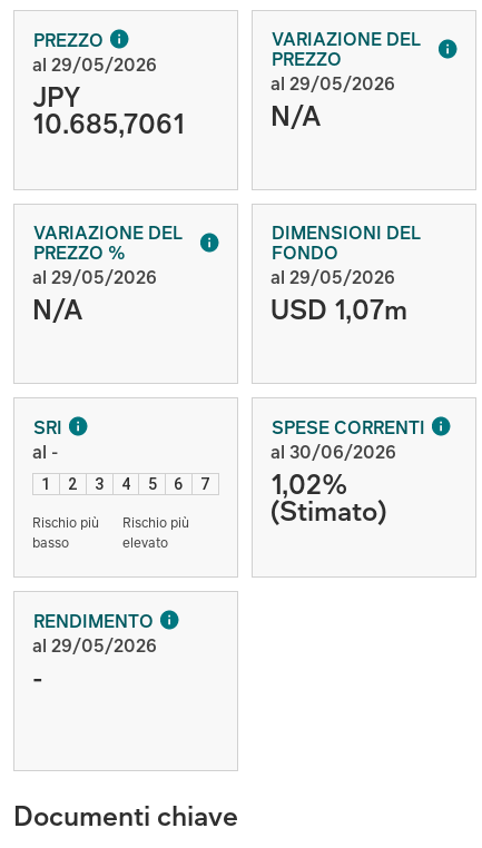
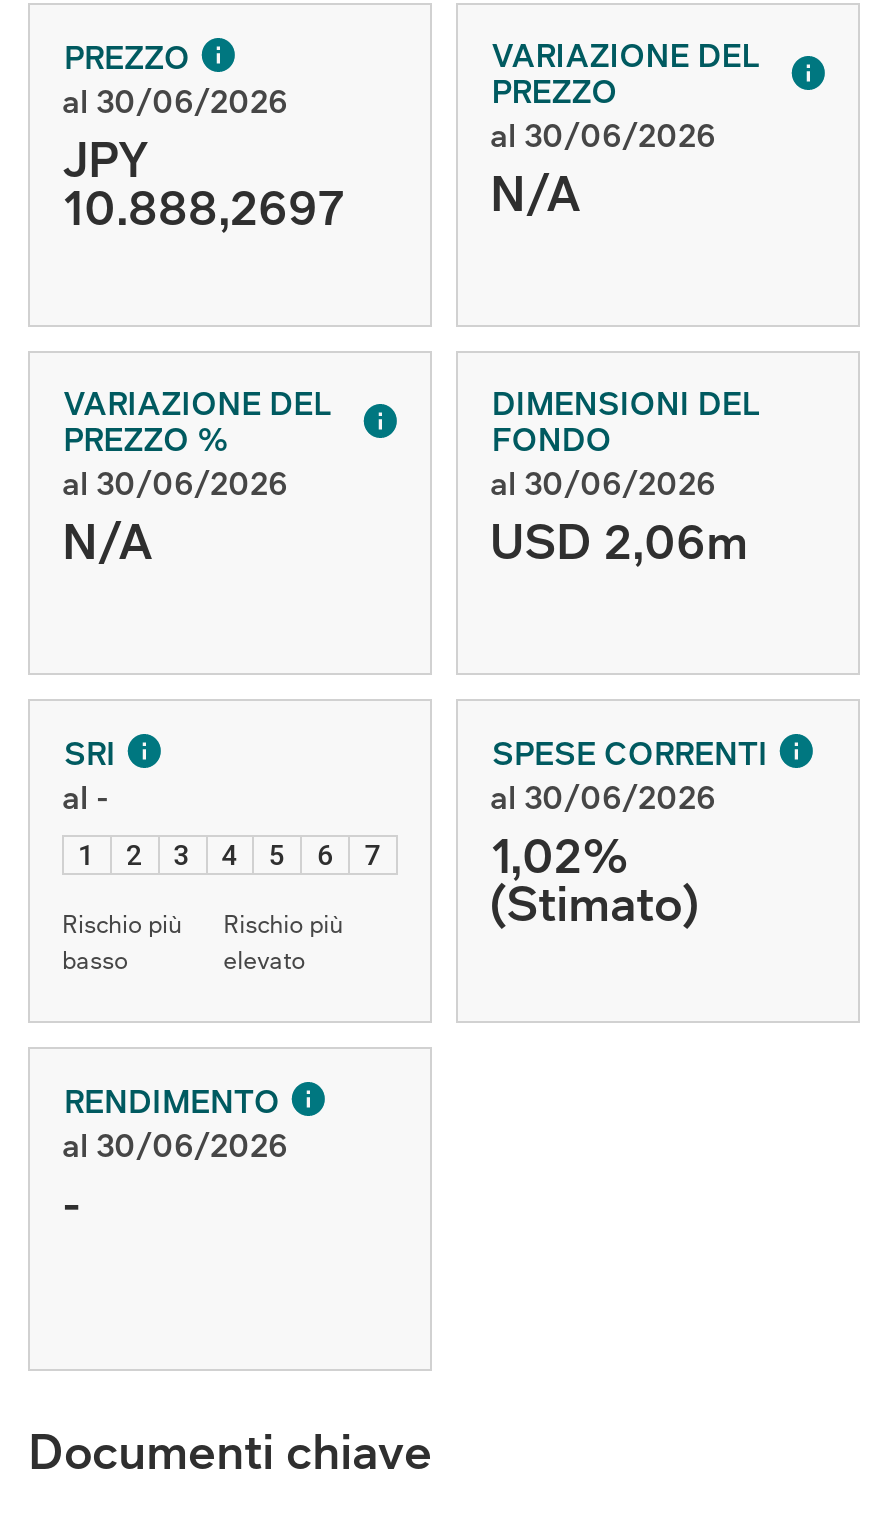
[32,52,157,77] al 29/05/2026 -> [62,79,288,123] al 30/06/2026
[270,71,395,96] al 29/05/2026 -> [490,113,716,157] al 30/06/2026
[32,105,185,141] 10.685,7061 -> [62,173,344,239] 10.888,2697
[32,265,157,289] al 29/05/2026 -> [62,461,288,505] al 30/06/2026
[270,265,395,289] al 29/05/2026 -> [490,461,716,505] al 30/06/2026
[270,290,407,327] USD 1,07m -> [490,507,748,573] USD 2,06m
[32,633,157,658] al 29/05/2026 -> [62,1123,288,1167] al 30/06/2026

